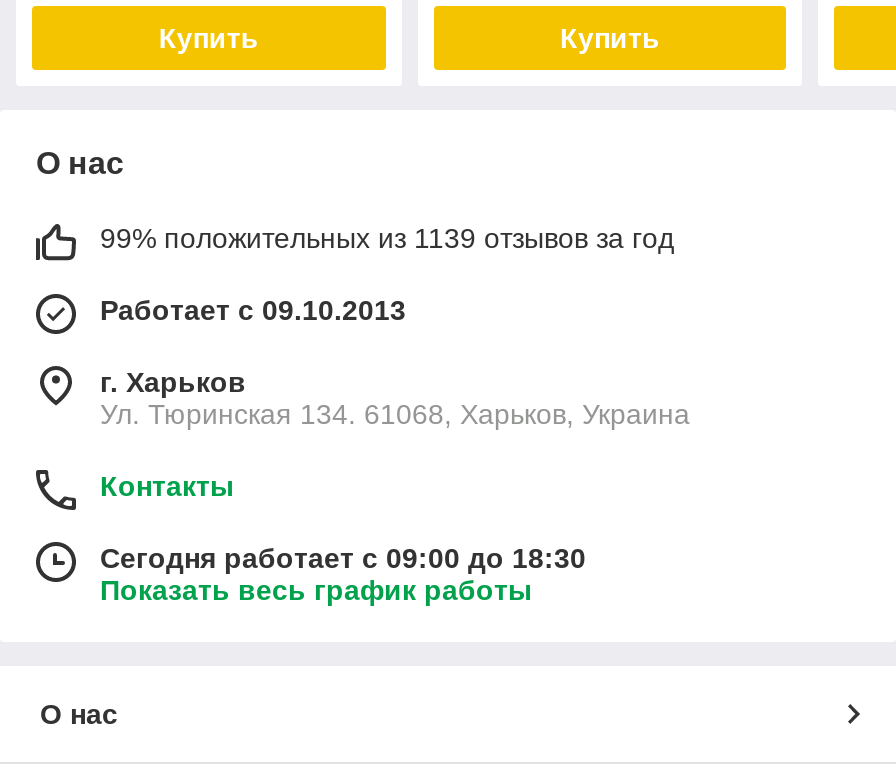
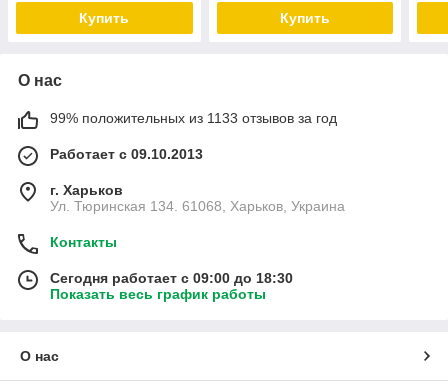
[100,223,674,255] 99% положительных из 1139 отзывов за год -> [50,110,337,126] 99% положительных из 1133 отзывов за год

